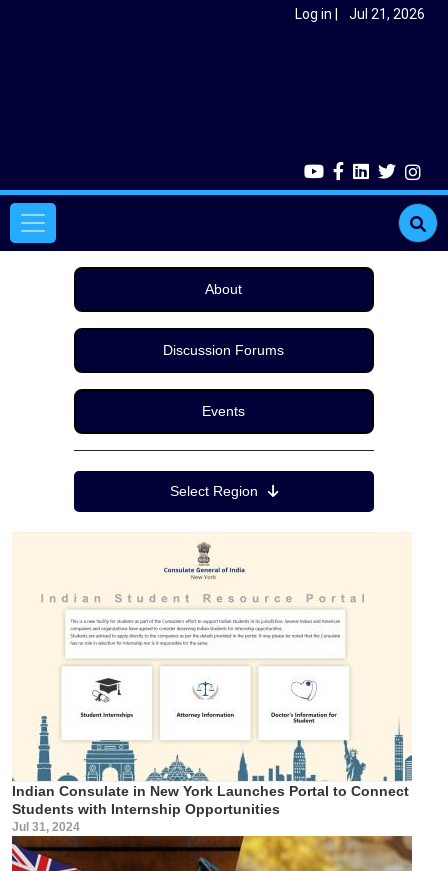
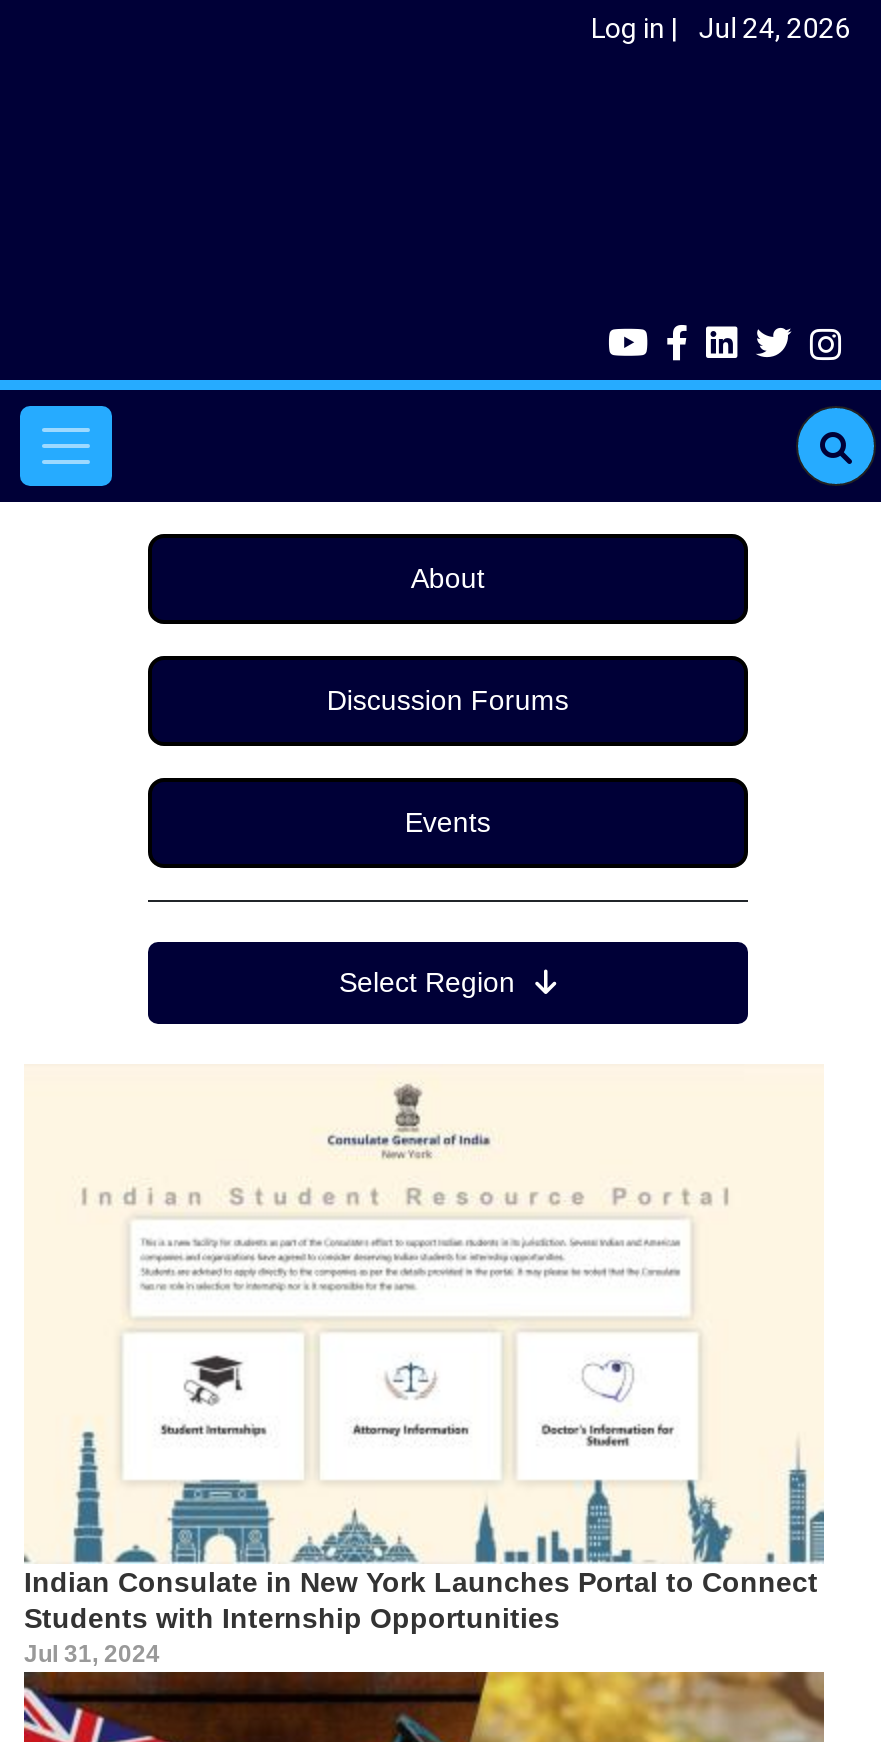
[295,6,425,22] Log in Jul 21, 2026 -> [591,13,850,45] Log in Jul 24, 2026

